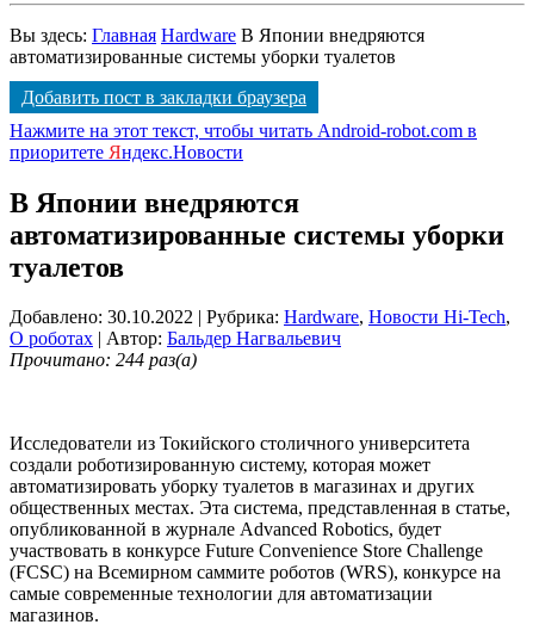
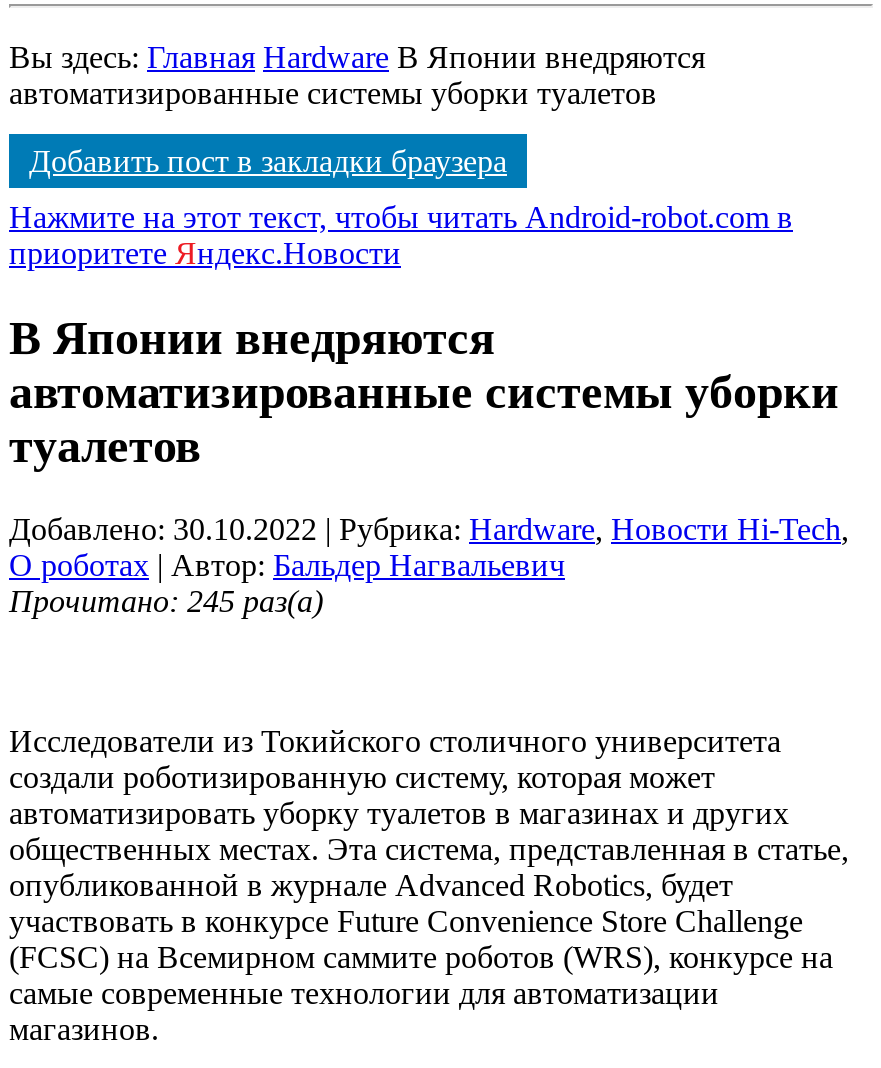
[10,350,197,370] Прочитано: 244 раз(а) -> [9,585,323,619] Прочитано: 245 раз(а)

